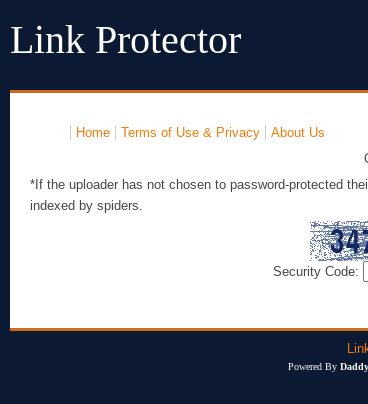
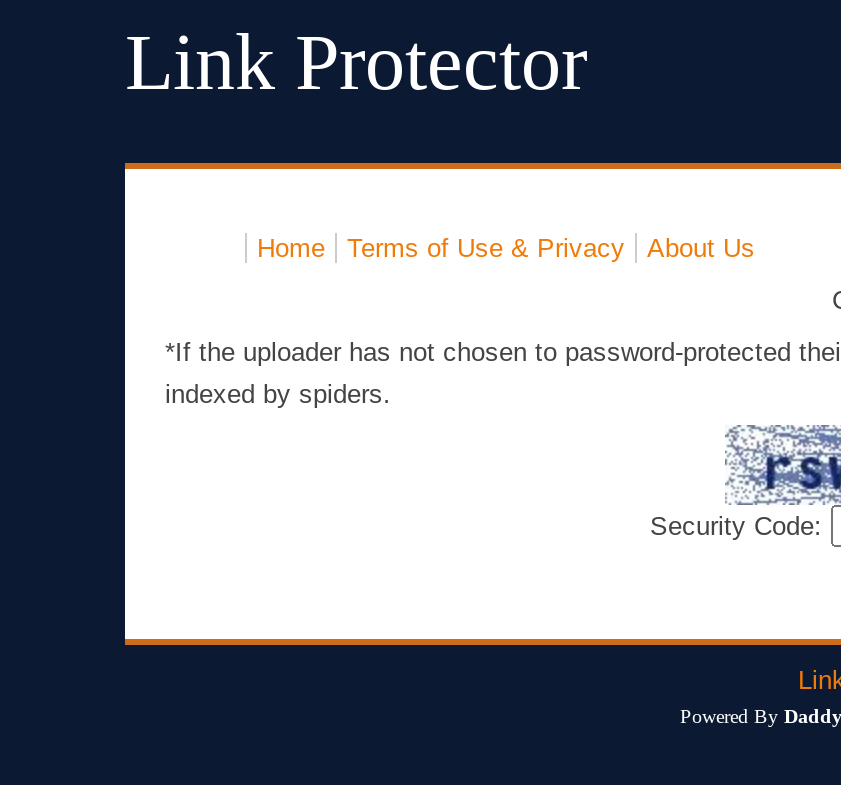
[310,222,365,261] [image] -> [727,425,835,503] [image]

